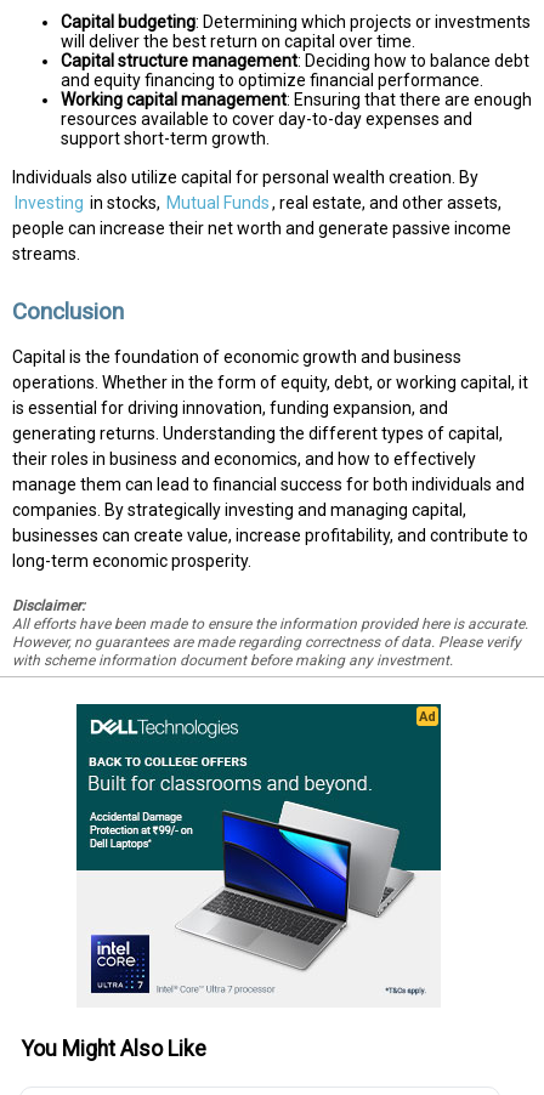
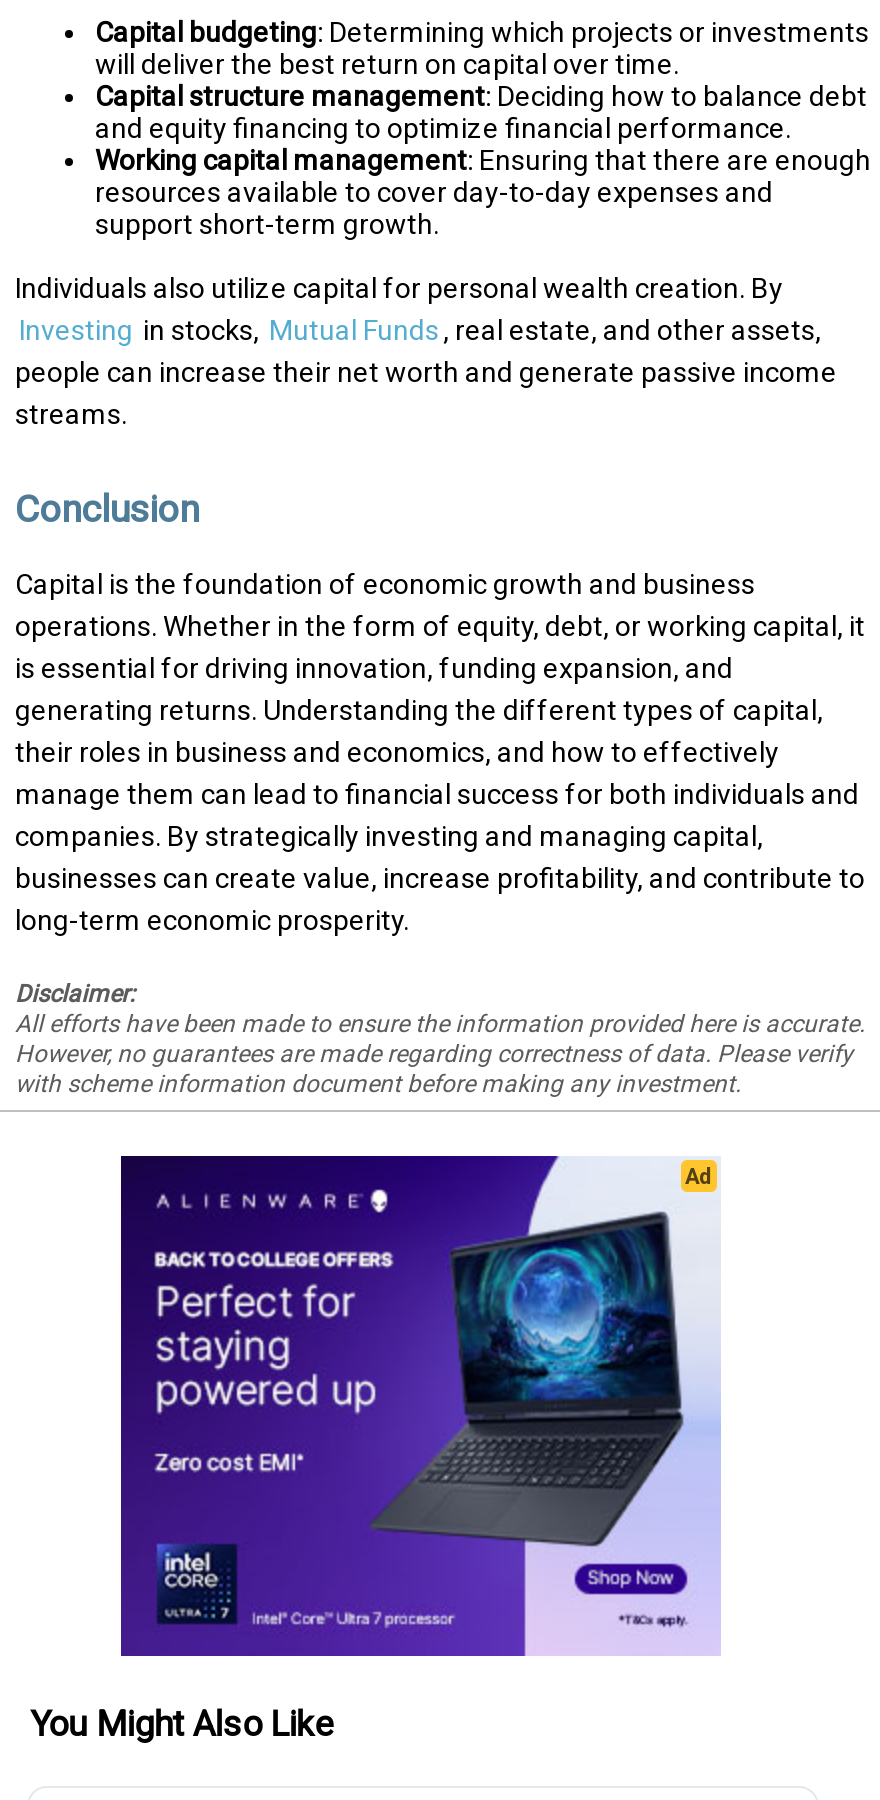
[75,703,442,1008] [image] -> [119,1154,721,1658] [image]

